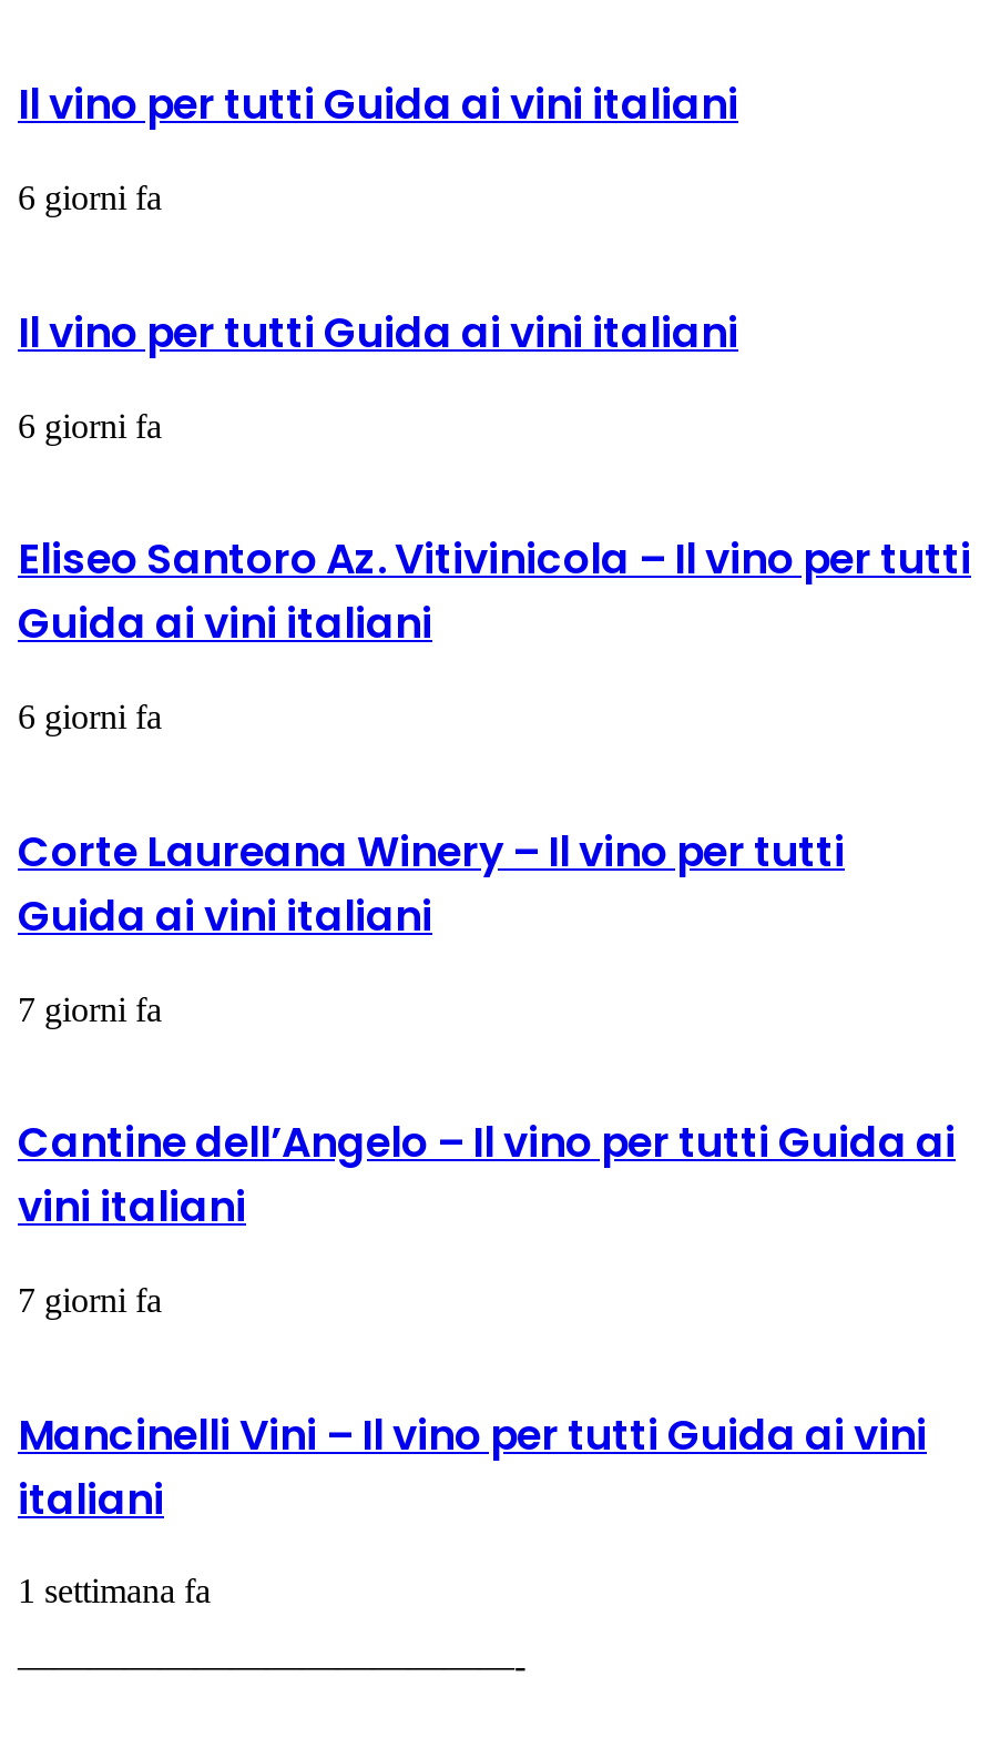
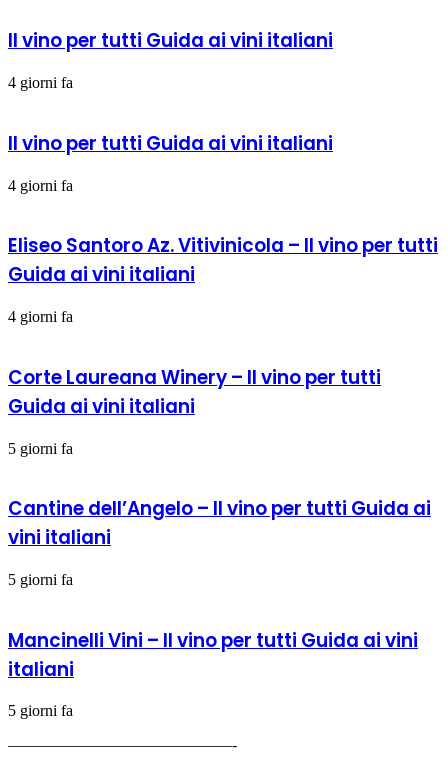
[18,179,162,217] 6 giorni fa -> [8,74,73,91] 4 giorni fa
[18,406,162,444] 6 giorni fa -> [8,177,73,194] 4 giorni fa
[18,698,162,736] 6 giorni fa -> [8,308,73,325] 4 giorni fa
[18,989,162,1027] 7 giorni fa -> [8,439,73,456] 5 giorni fa
[18,1281,162,1319] 7 giorni fa -> [8,571,73,588] 5 giorni fa
[18,1573,211,1610] 1 settimana fa -> [8,702,73,719] 5 giorni fa

